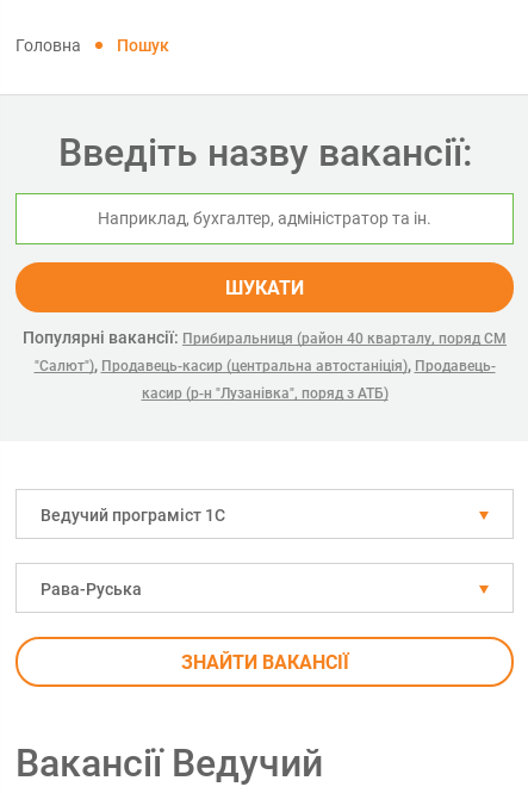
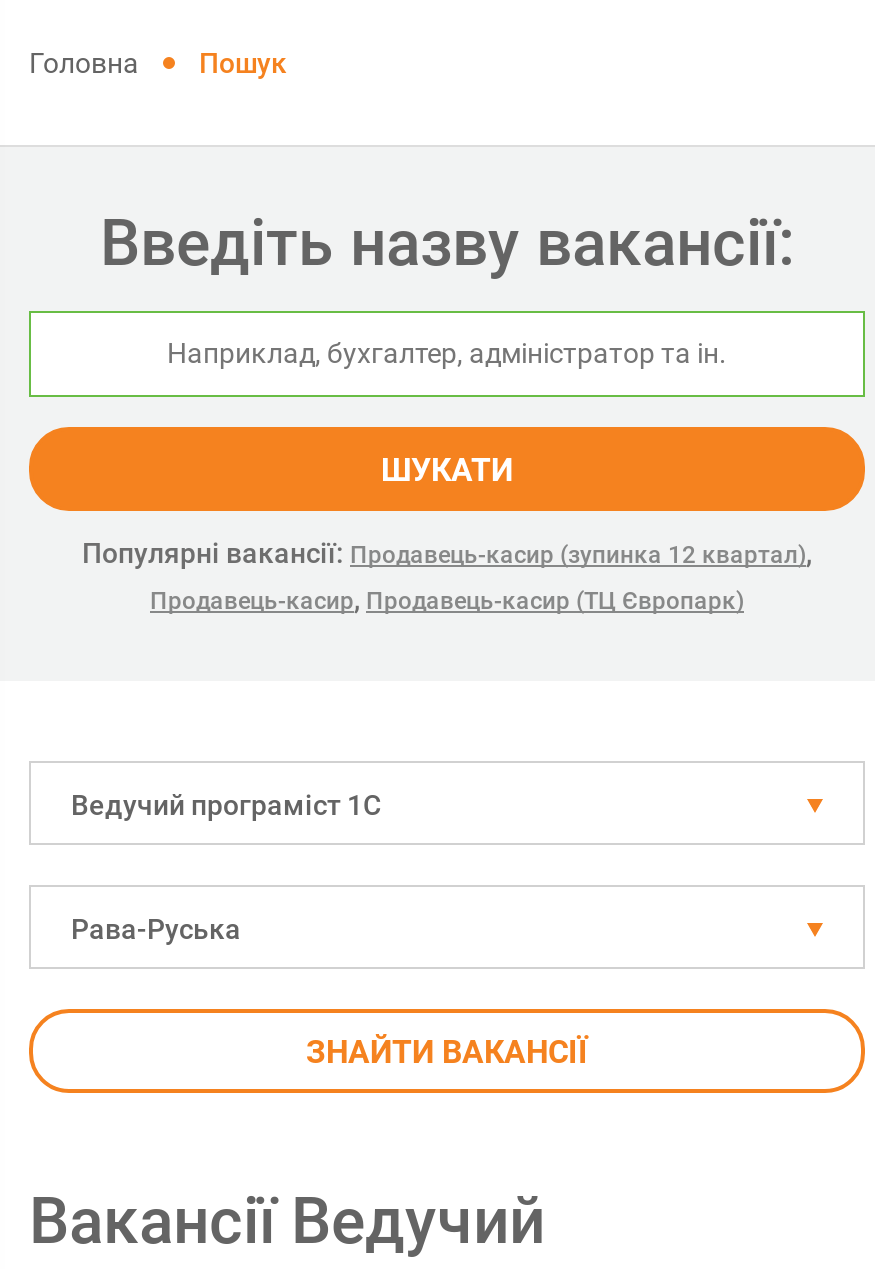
[23,328,507,402] Популярні вакансії: Прибиральниця (район 40 кварталу, поряд СМ | "Салют"), Продавець-касир (центральна автостаніція), Продавець- | касир (р-н "Лузанівка", поряд з АТБ) -> [82,537,812,615] Популярні вакансії: Продавець-касир (зупинка 12 квартал), | Продавець-касир, Продавець-касир (ТЦ Європарк)

